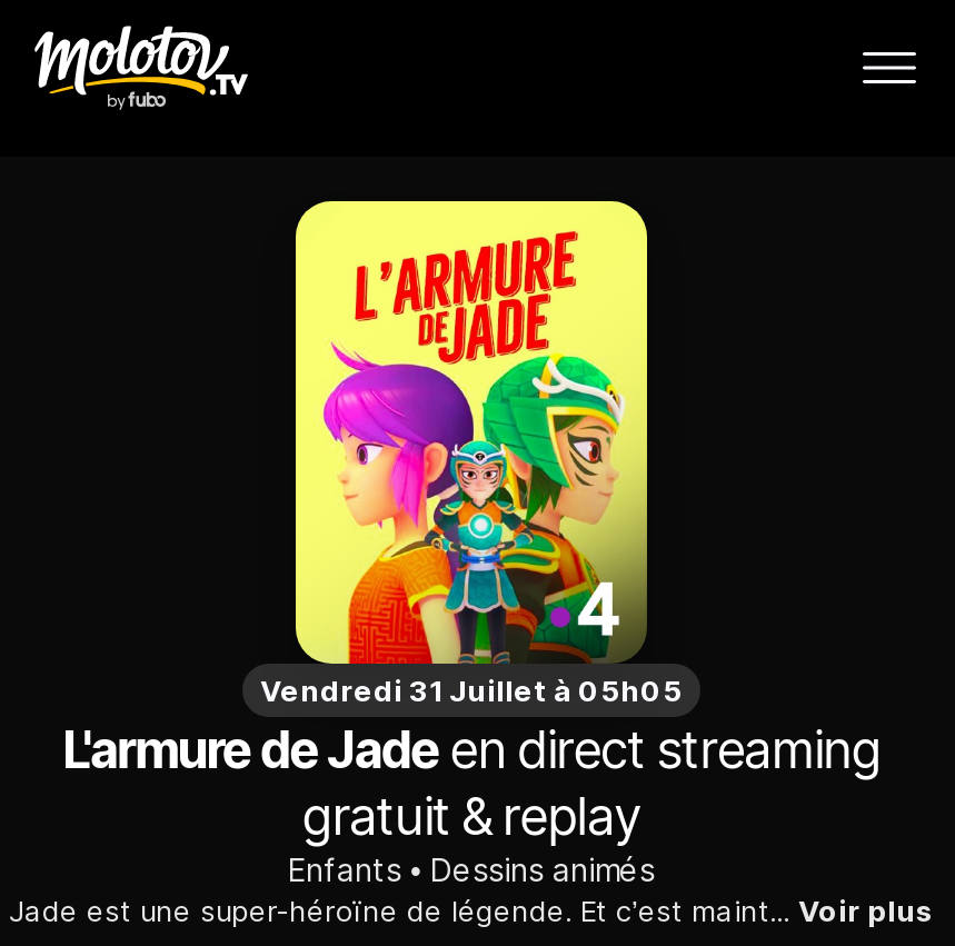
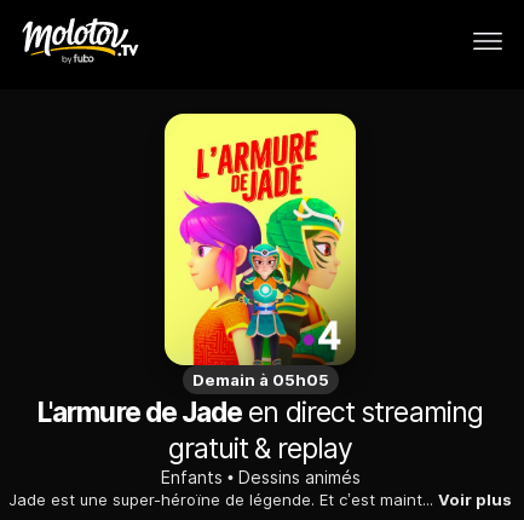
[260,673,683,709] Vendredi 31 Juillet à 05h05 -> [192,370,329,390] Demain à 05h05

